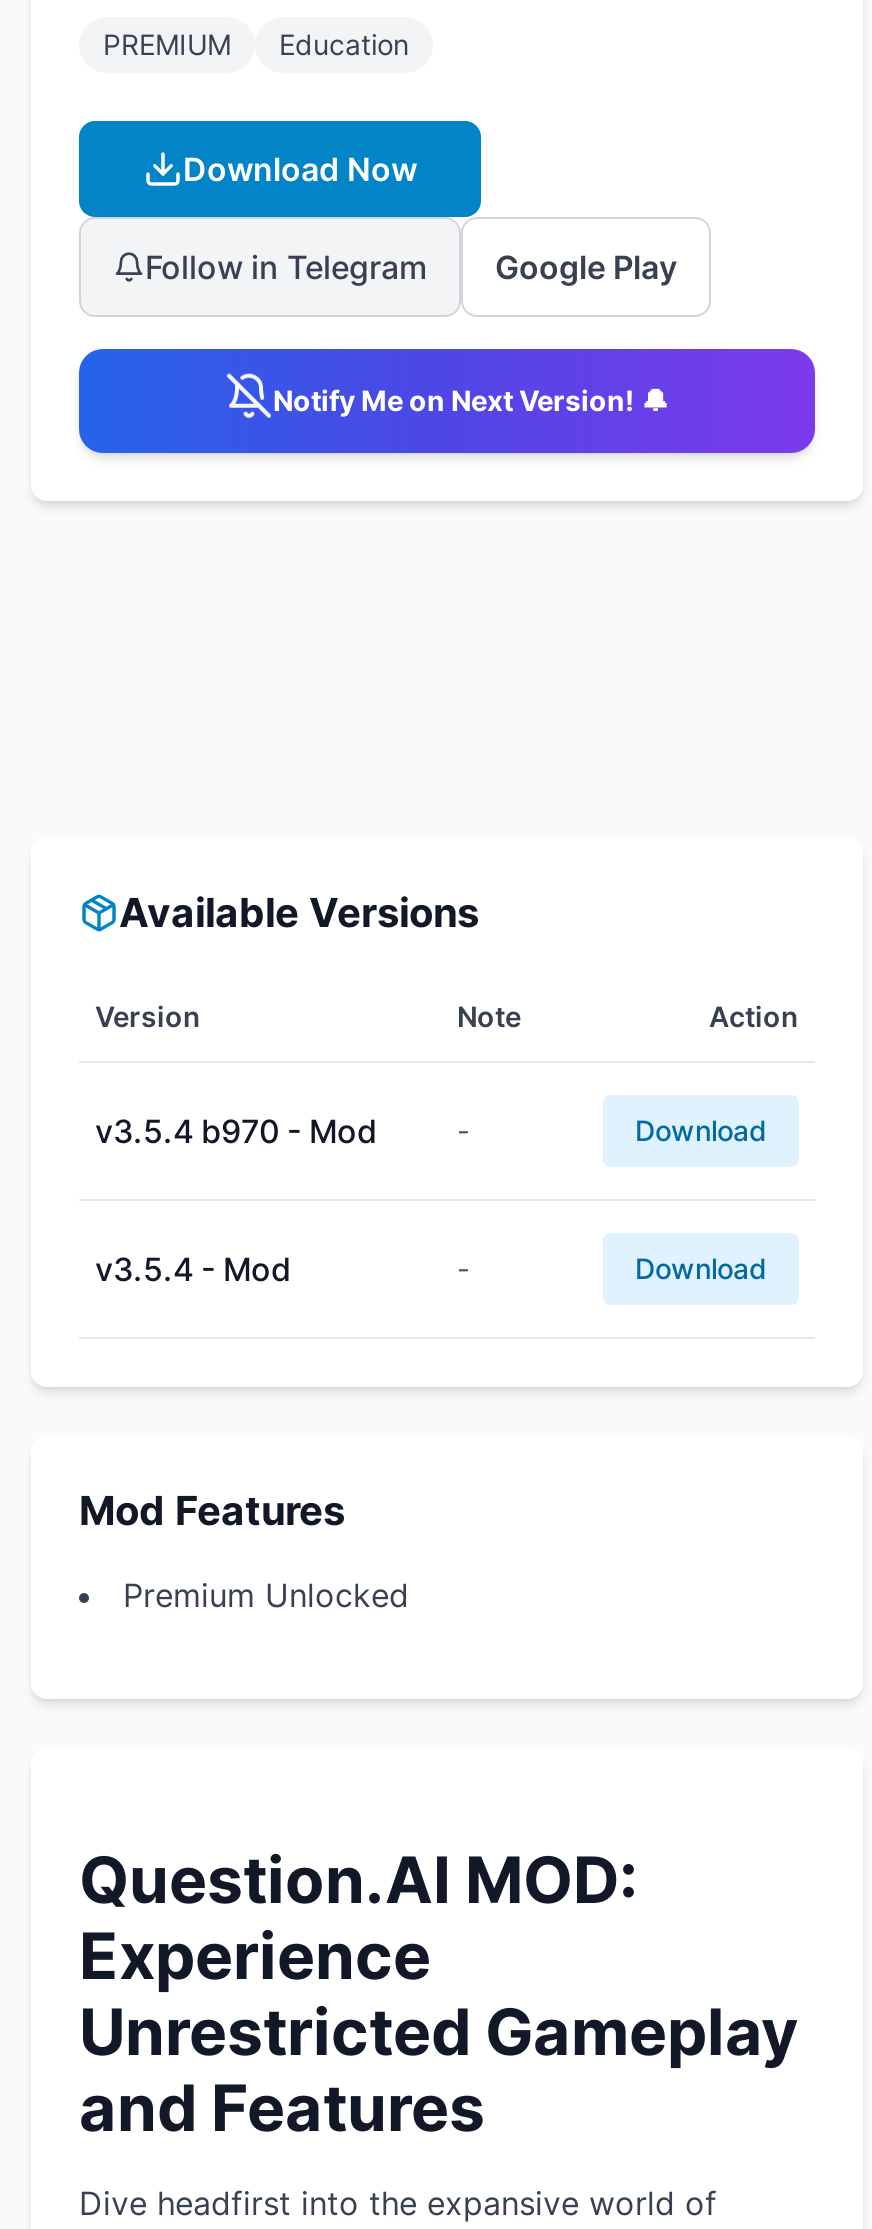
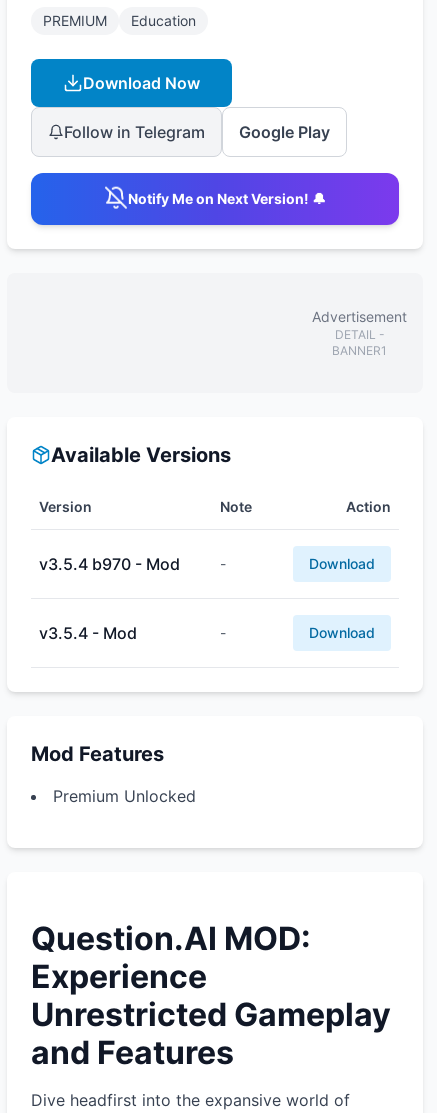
none -> [312,308,407,358] Advertisement | DETAIL - | BANNER1

